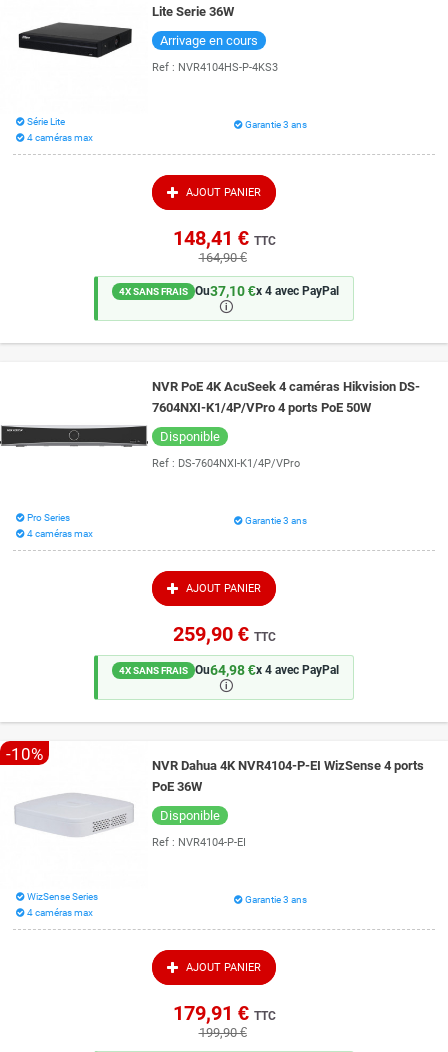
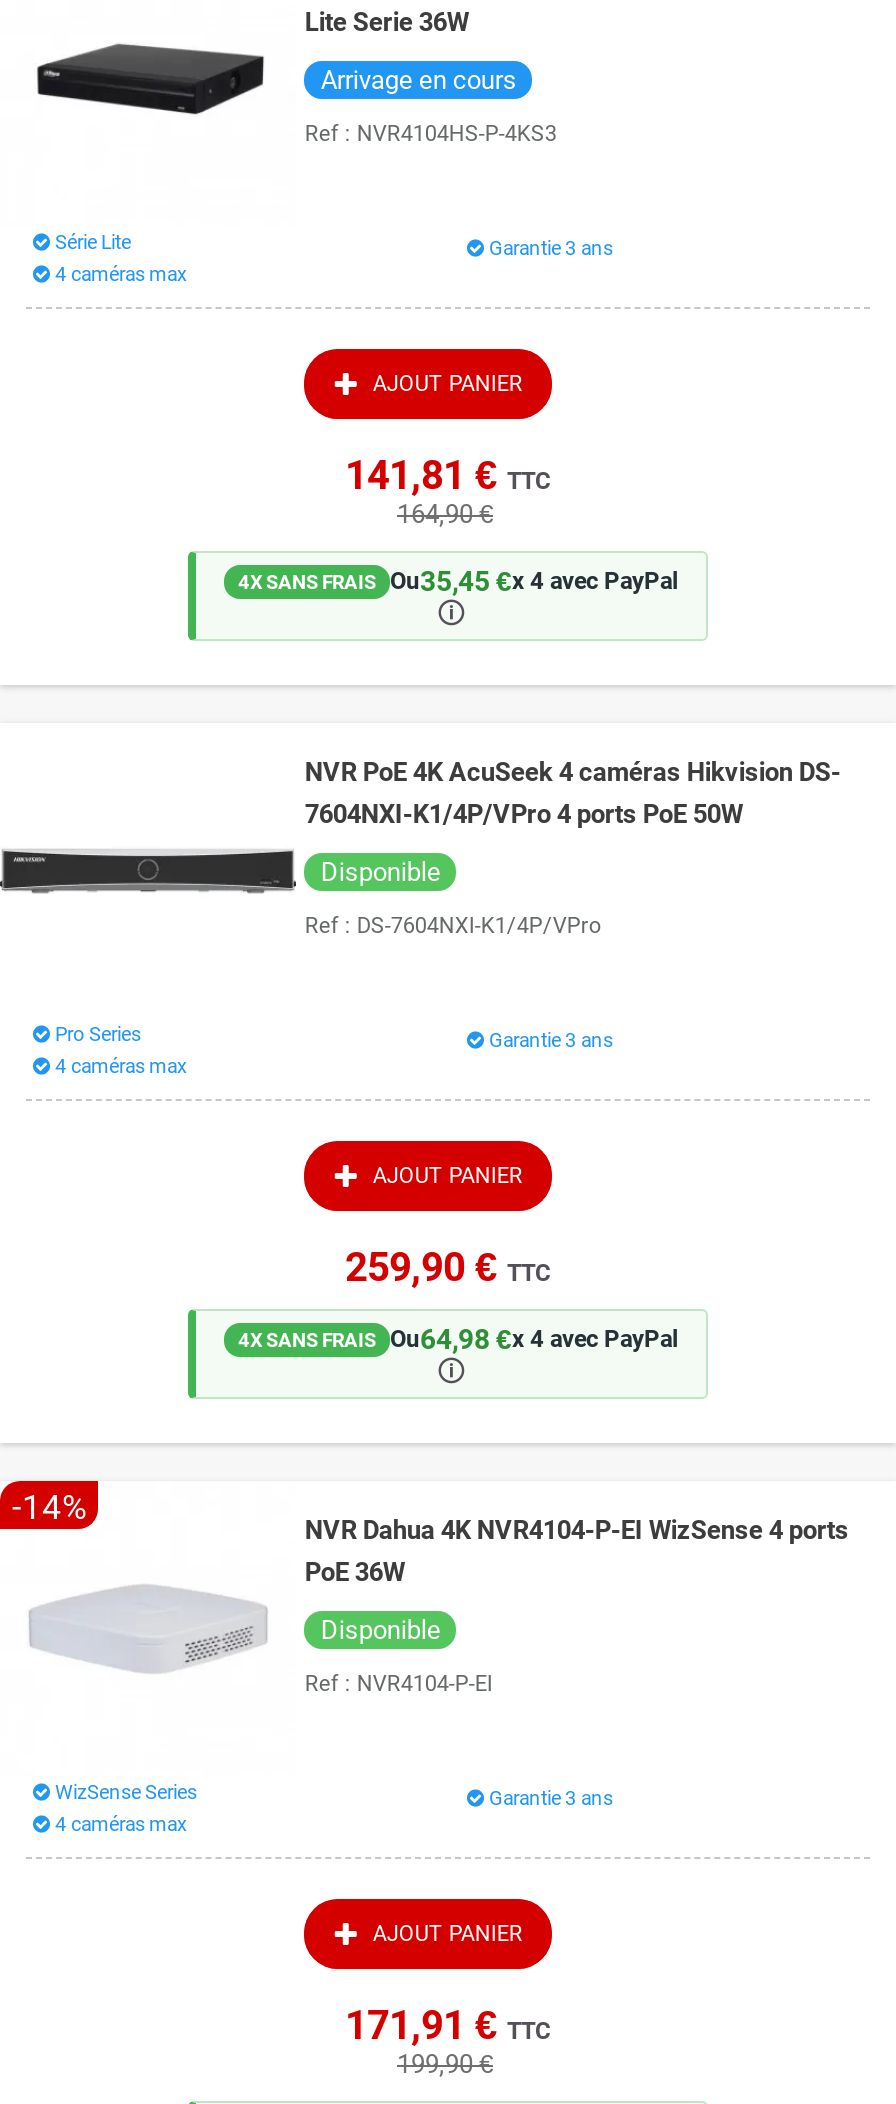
[172,226,275,250] 148,41 €TTC -> [345,451,551,499] 141,81 €TTC
[195,283,339,299] Ou37,10 €x 4 avec PayPal -> [390,565,678,597] Ou35,45 €x 4 avec PayPal
[6,744,43,764] -10% -> [12,1487,86,1527] -14%
[172,1001,275,1025] 179,91 €TTC -> [345,2001,551,2049] 171,91 €TTC

